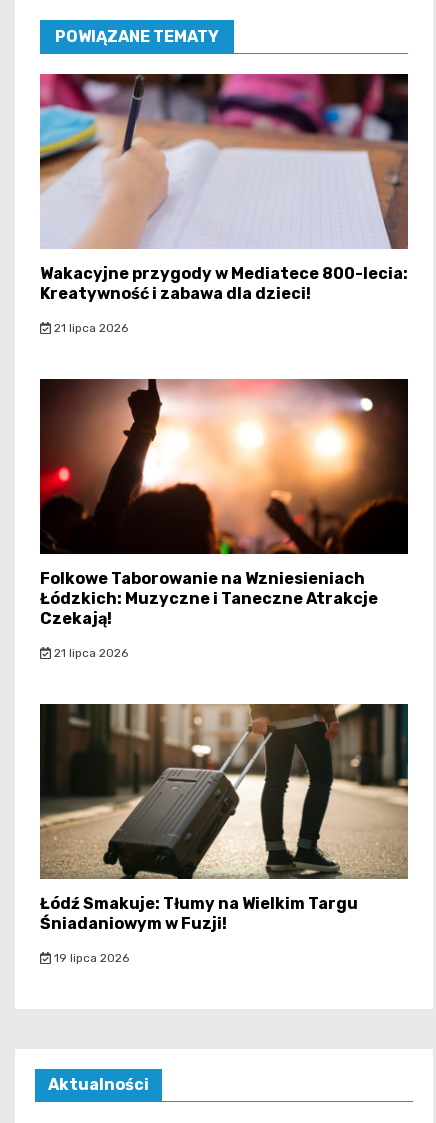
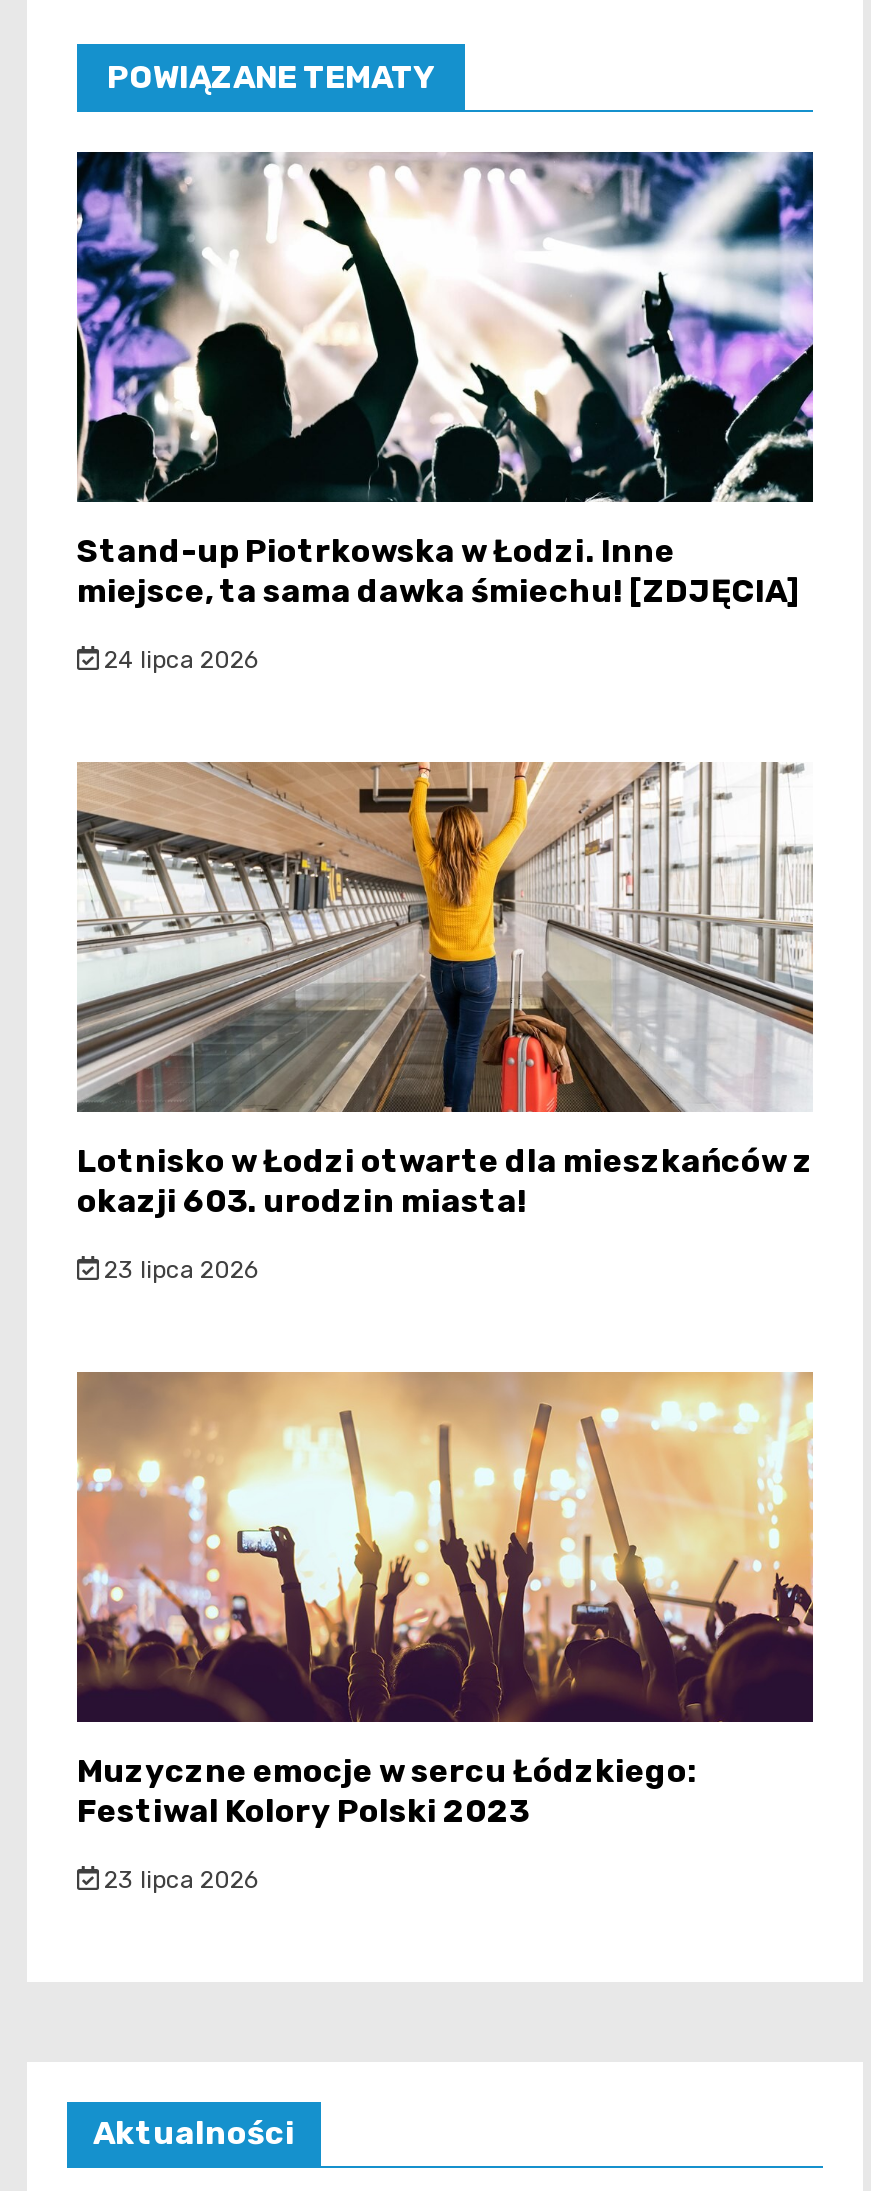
[39,73,409,303] [image] | Wakacyjne przygody w Mediatece 800-lecia: | Kreatywność i zabawa dla dzieci! -> [75,150,815,609] [image] | Stand-up Piotrkowska w Łodzi. Inne | miejsce, ta sama dawka śmiechu! [ZDJĘCIA]
[50,321,127,335] 21 lipca 2026 -> [98,645,258,673] 24 lipca 2026
[39,378,409,628] [image] | Folkowe Taborowanie na Wzniesieniach | Łódzkich: Muzyczne i Taneczne Atrakcje | Czekają! -> [77,760,815,1219] [image] | Lotnisko w Łodzi otwarte dla mieszkańców z | okazji 603. urodzin miasta!
[50,646,127,660] 21 lipca 2026 -> [98,1255,258,1283] 23 lipca 2026
[39,703,409,933] [image] | Łódź Smakuje: Tłumy na Wielkim Targu | Śniadaniowym w Fuzji! -> [75,1370,815,1829] [image] | Muzyczne emocje w sercu Łódzkiego: | Festiwal Kolory Polski 2023
[50,951,128,965] 19 lipca 2026 -> [98,1865,258,1893] 23 lipca 2026

